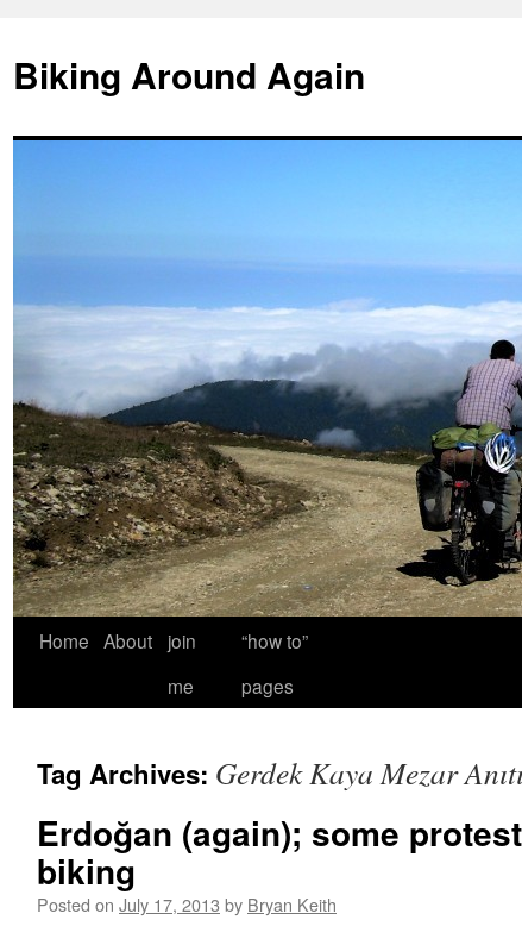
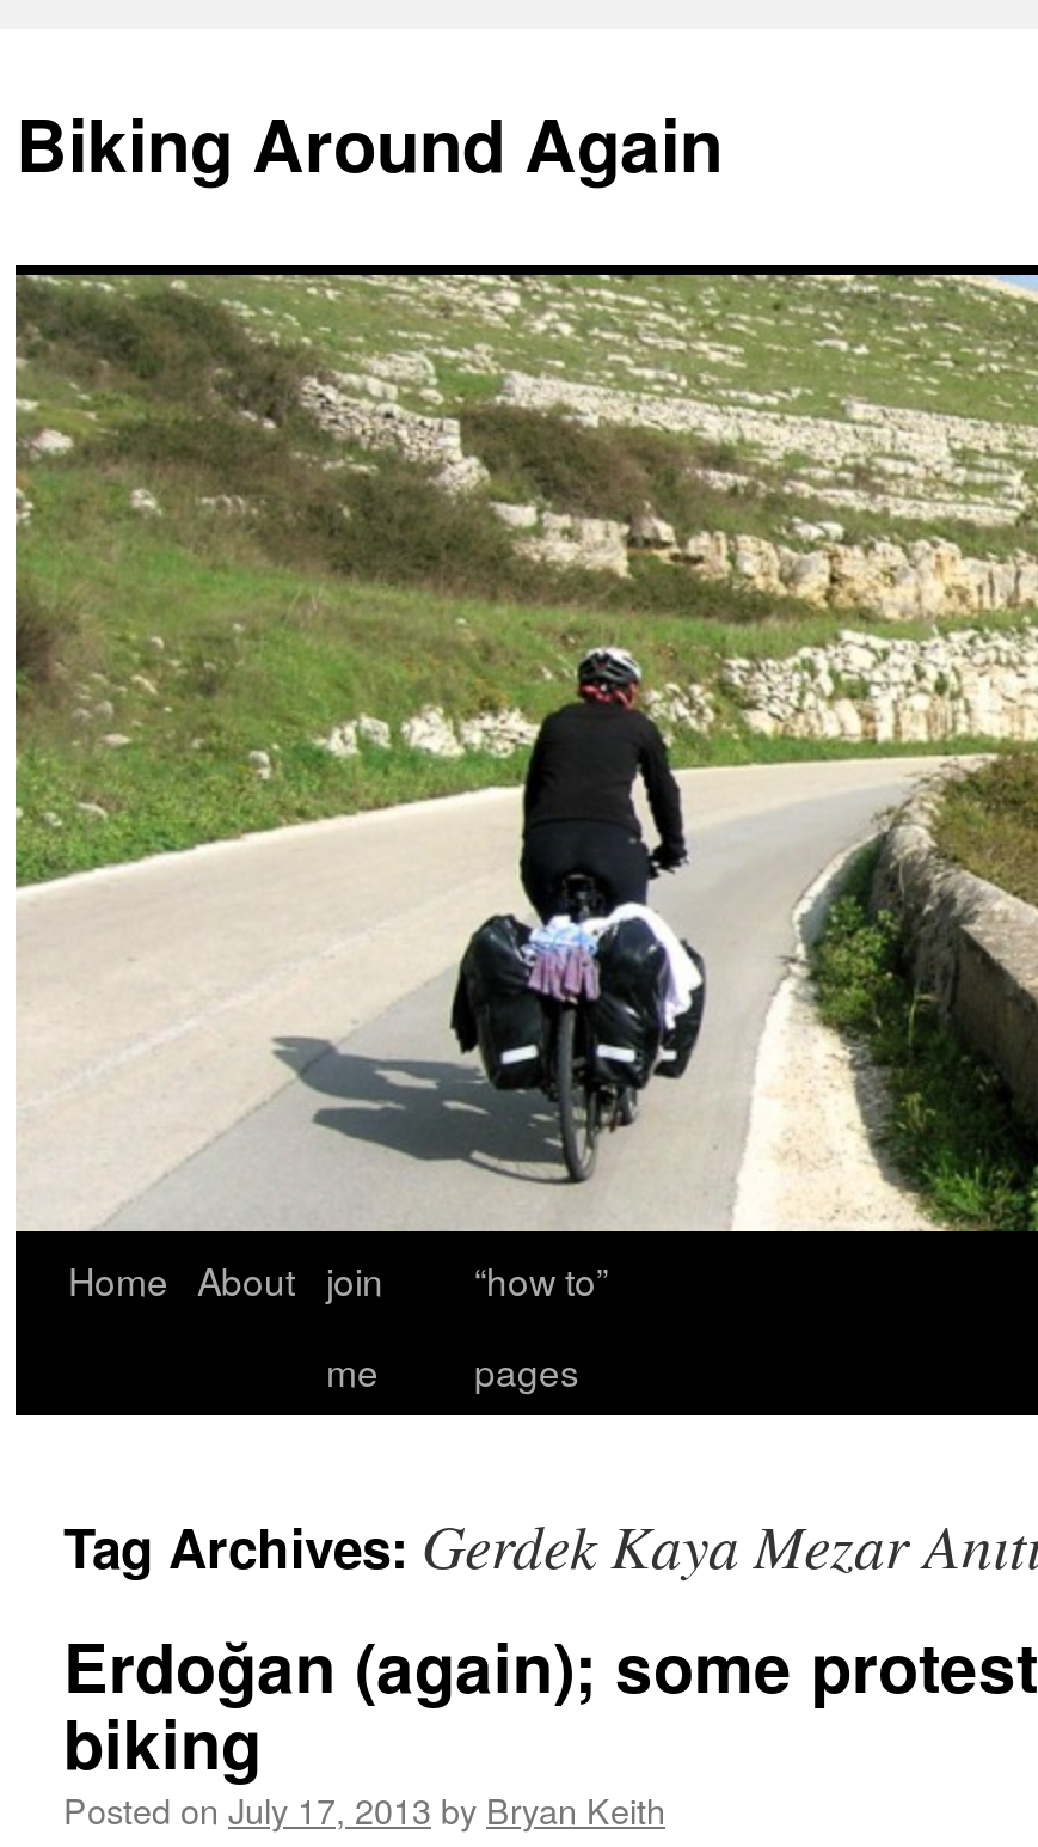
[12,139,518,618] [image] -> [13,273,1031,1234] [image]

